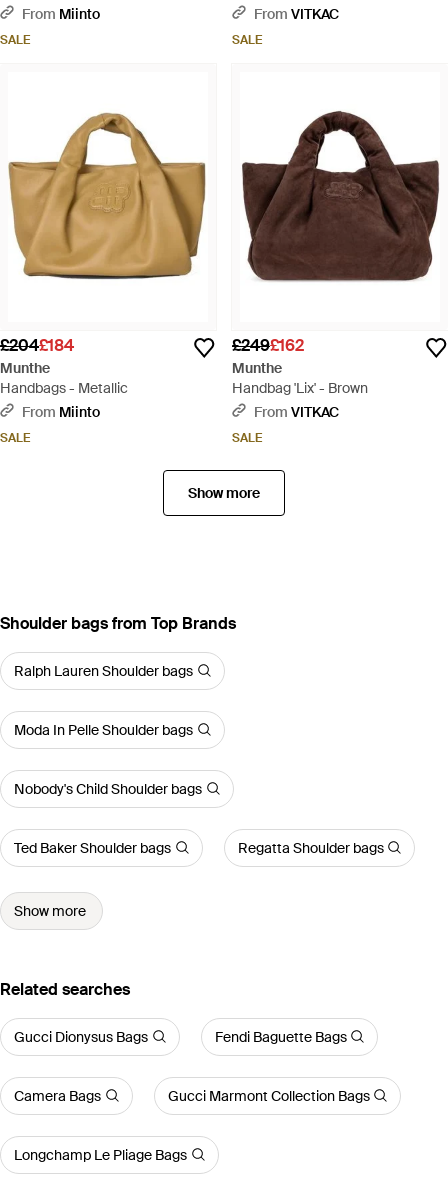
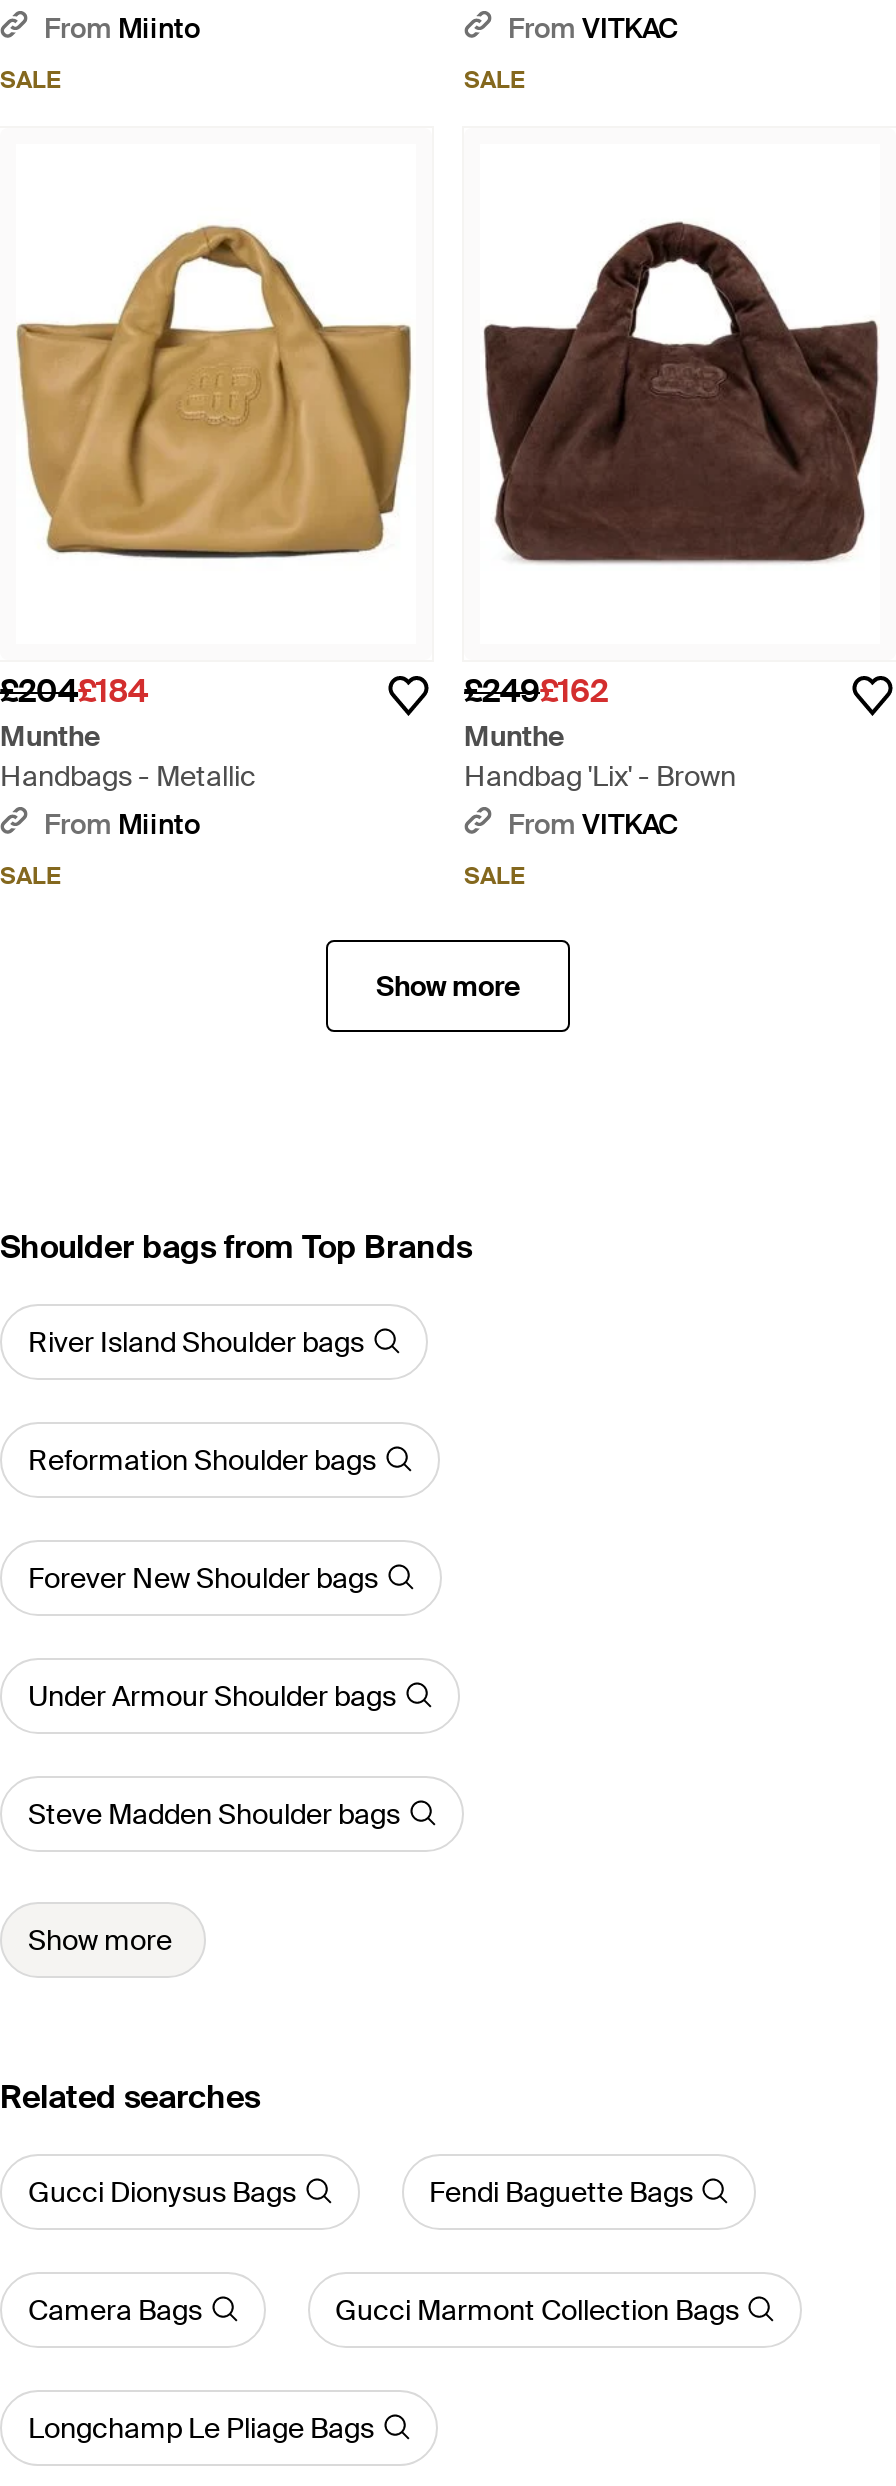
[14,662,383,857] Ralph Lauren Shoulder bags | Moda In Pelle Shoulder bags | Nobody's Child Shoulder bags | Ted Baker Shoulder bags | Regatta Shoulder bags -> [28,1323,400,1831] River Island Shoulder bags | Reformation Shoulder bags | Forever New Shoulder bags | Under Armour Shoulder bags | Steve Madden Shoulder bags

